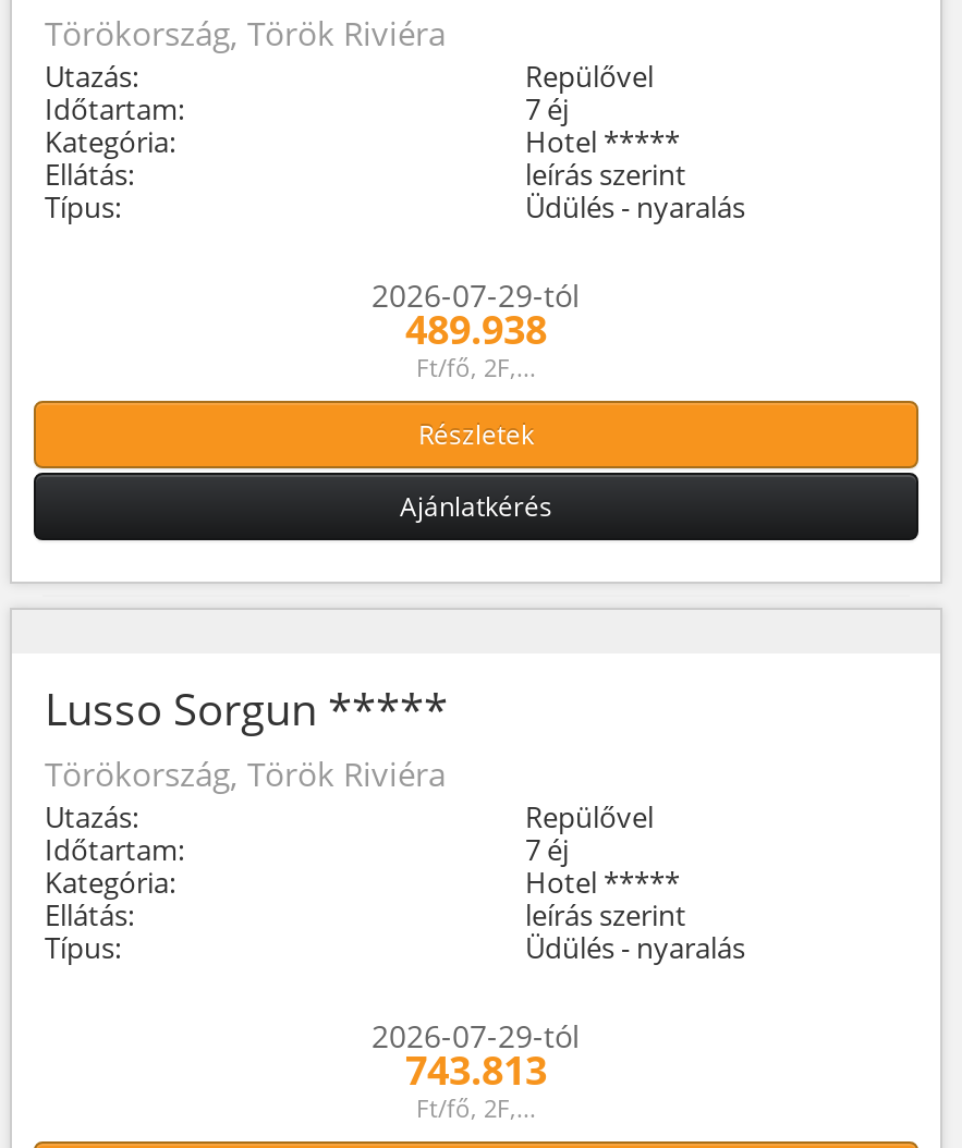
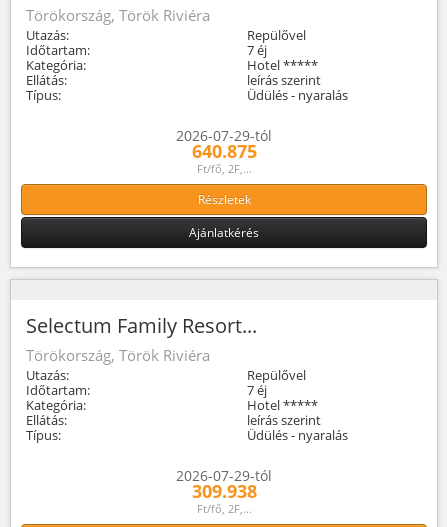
[405,302,547,354] 489.938 -> [191,138,256,162] 640.875
[45,679,448,737] Lusso Sorgun ***** -> [26,311,257,338] Selectum Family Resort...
[405,1042,547,1095] 743.813 -> [191,478,256,502] 309.938

